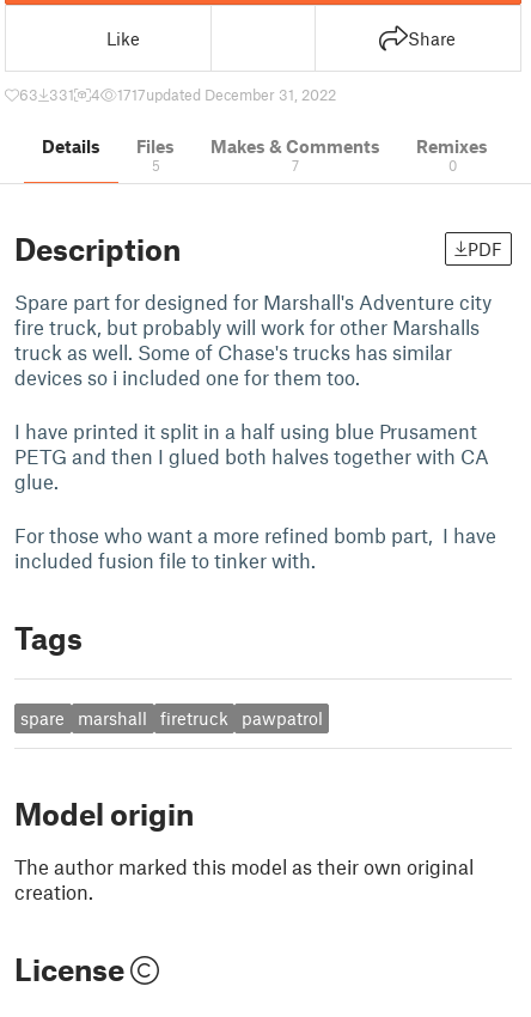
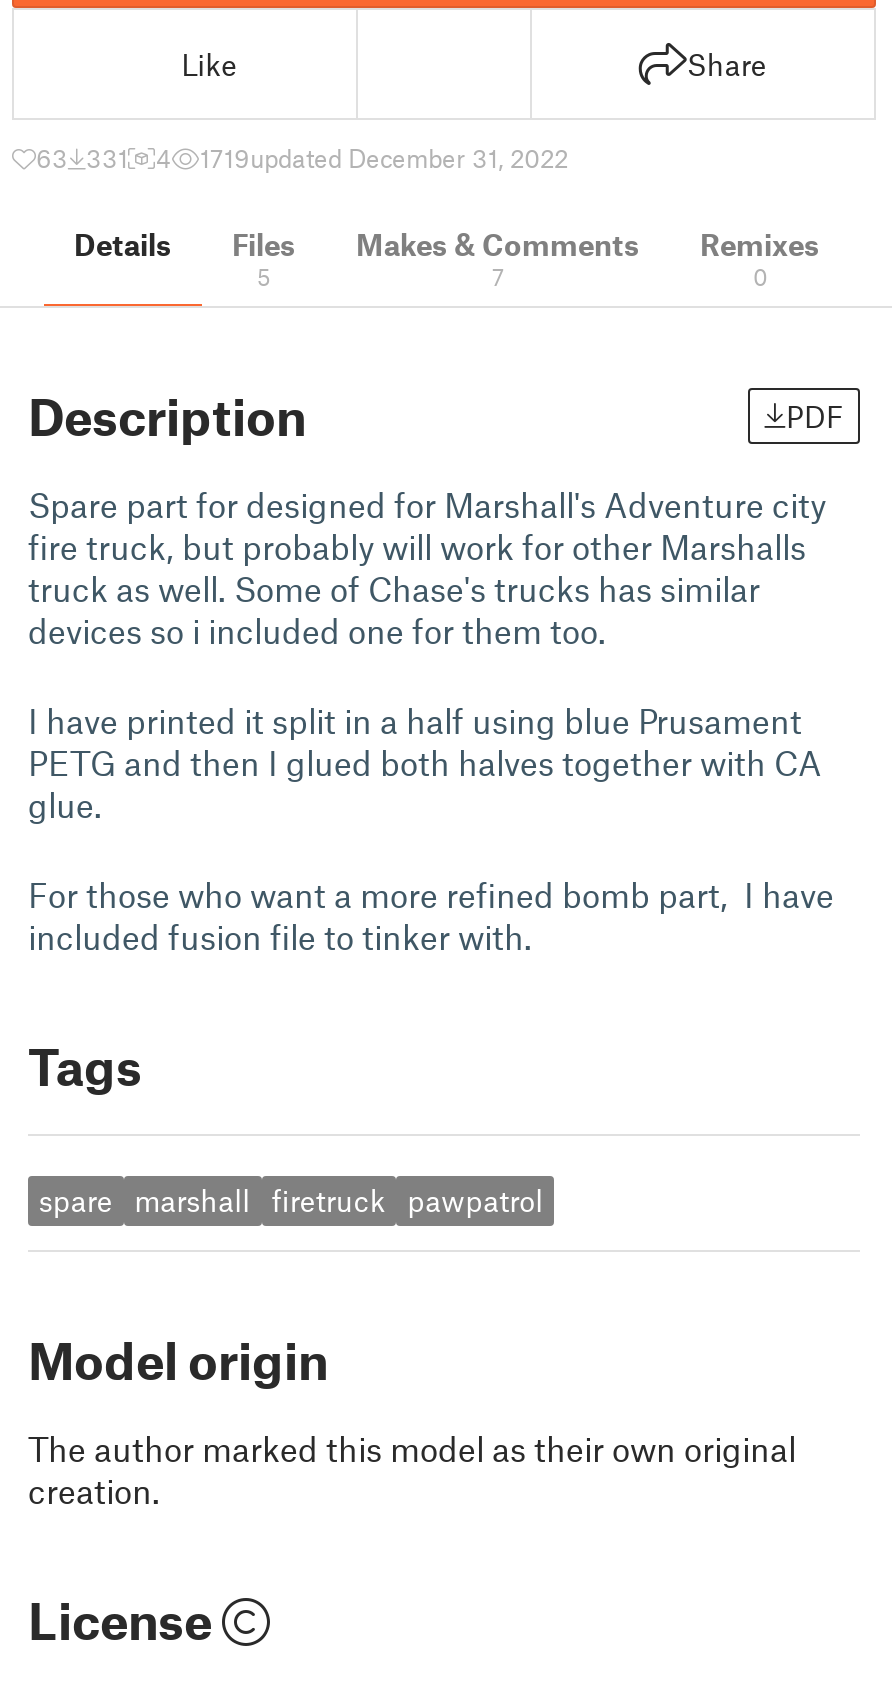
[117,85,336,104] 1717updated December 31, 2022 -> [200,142,568,174] 1719updated December 31, 2022

